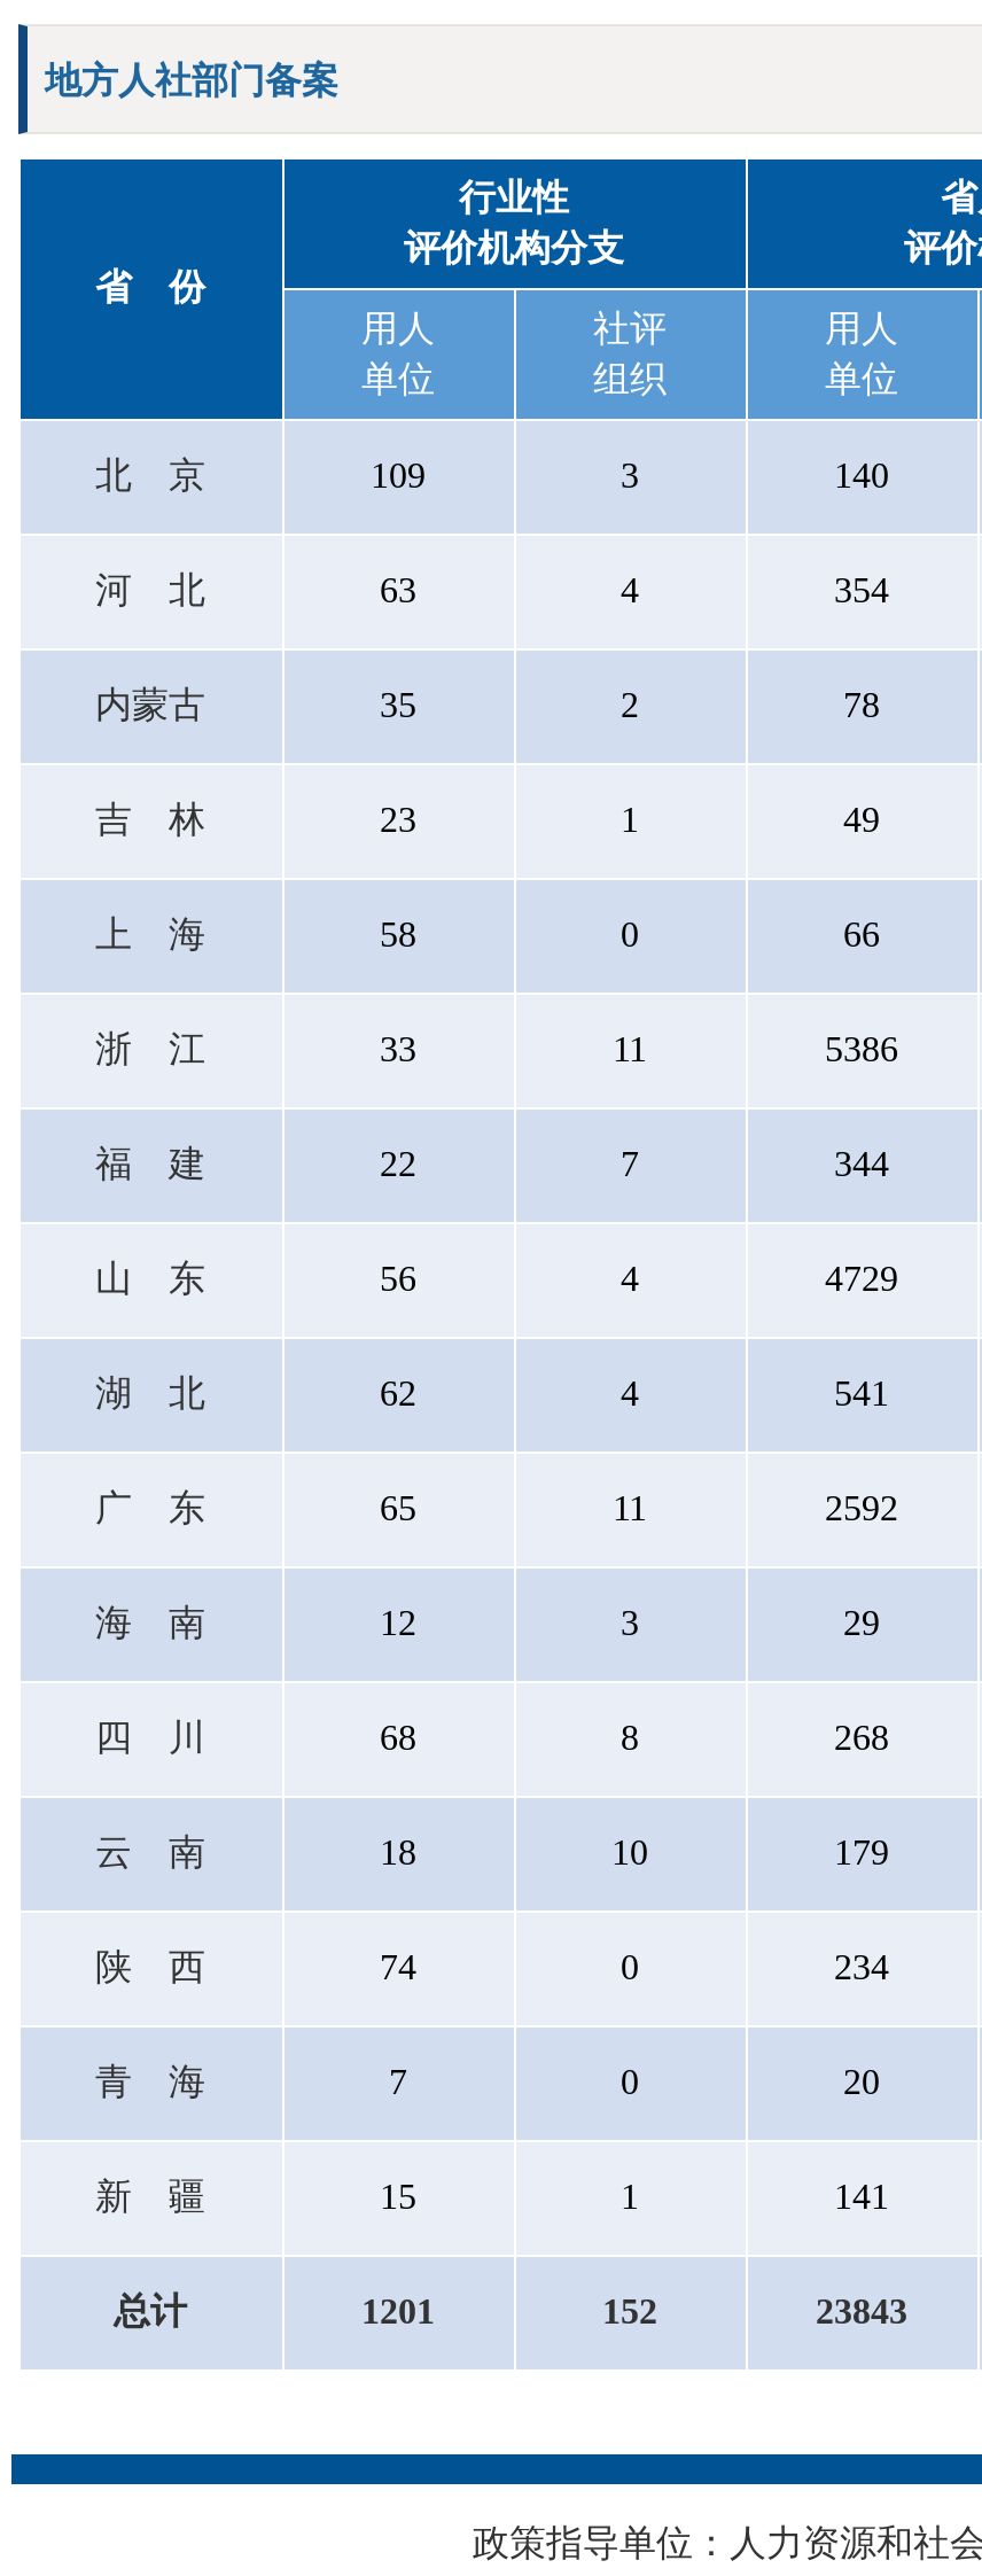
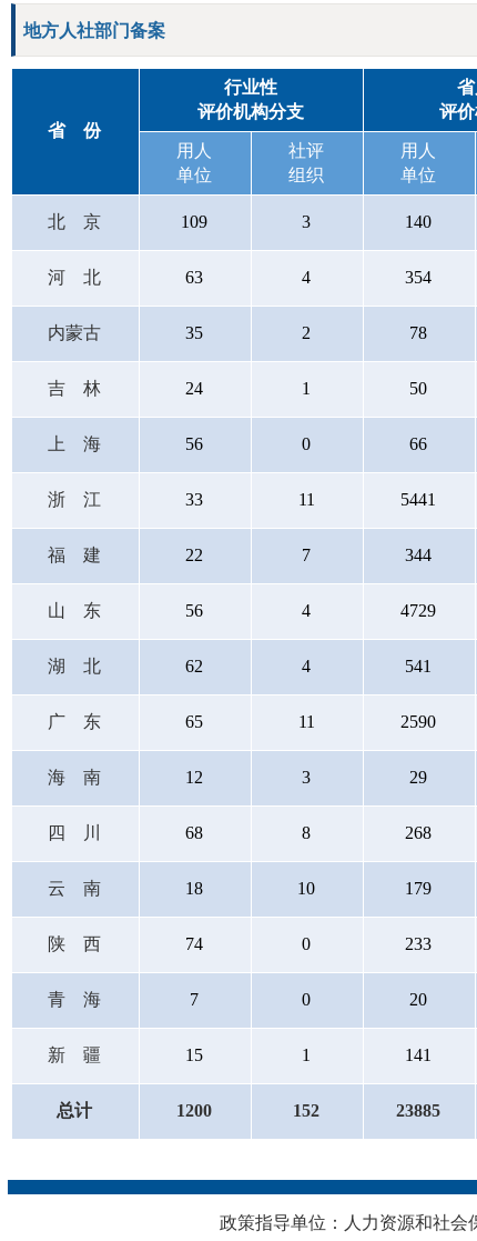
[380,800,416,839] 23 -> [186,379,204,398] 24
[843,800,880,839] 49 -> [410,379,428,398] 50
[380,915,416,954] 58 -> [186,434,204,453] 56
[825,1029,898,1068] 5386 -> [401,490,437,509] 5441
[825,1488,898,1527] 2592 -> [401,712,437,731] 2590
[834,1947,889,1986] 234 -> [405,934,432,953] 233
[361,2291,435,2330] 1201 -> [177,1101,212,1120] 1200
[816,2291,907,2330] 23843 -> [397,1101,441,1120] 23885

